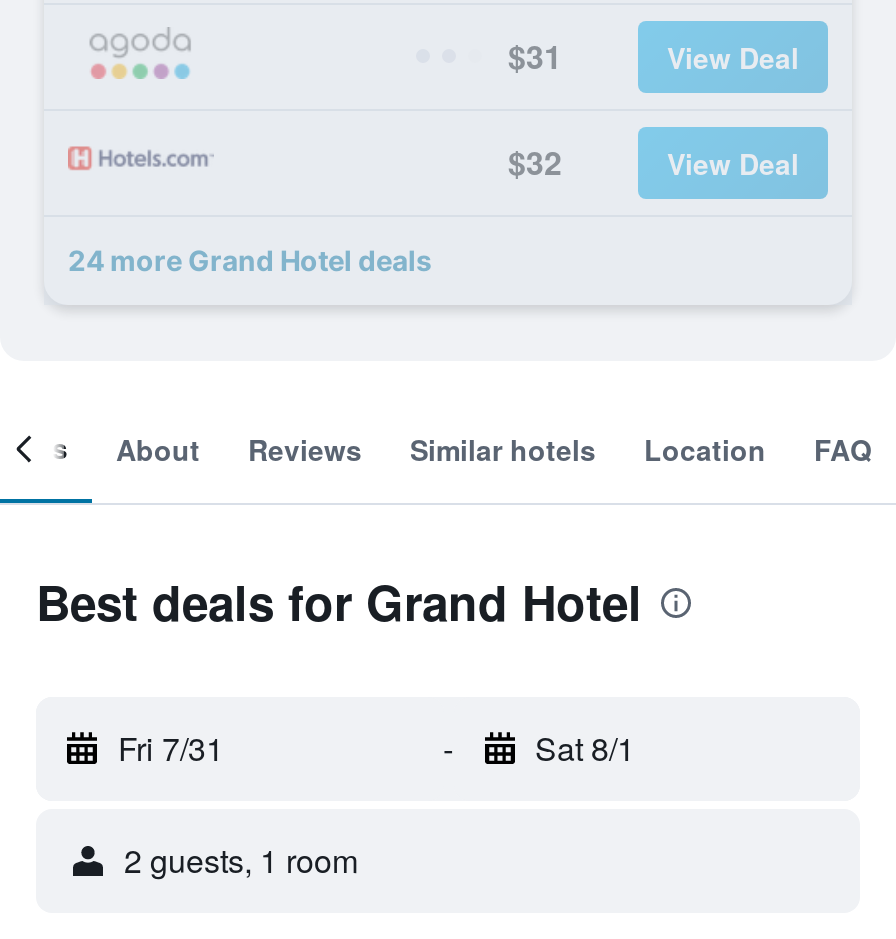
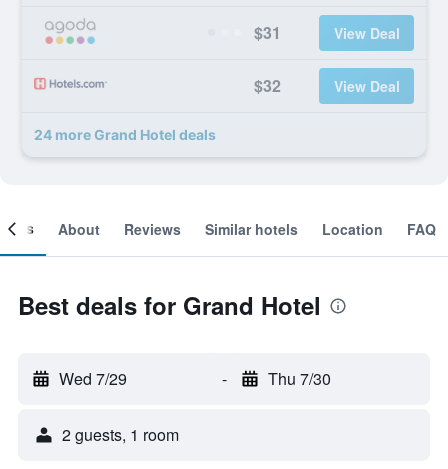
[118,725,224,771] Fri 7/31 -> [59,367,127,390] Wed 7/29
[535,725,635,771] Sat 8/1 -> [267,367,330,390] Thu 7/30

